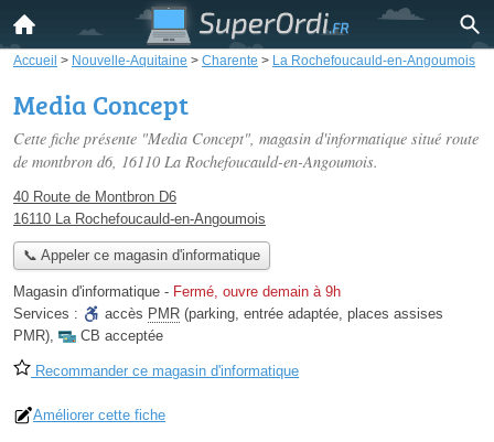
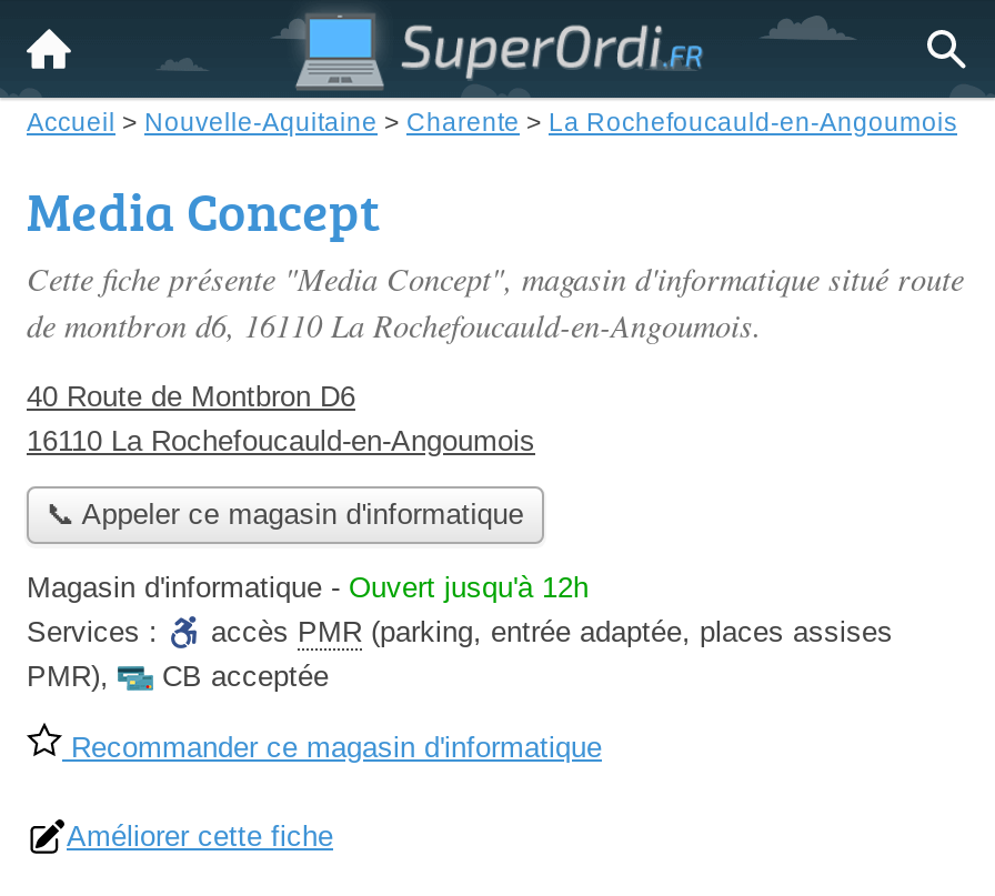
[13,284,341,300] Magasin d'informatique - Fermé, ouvre demain à 9h -> [27,572,589,605] Magasin d'informatique - Ouvert jusqu'à 12h

